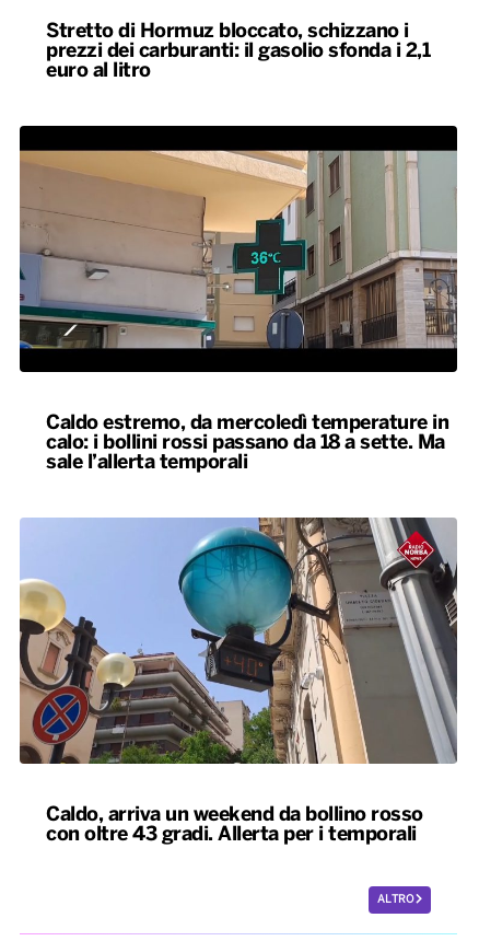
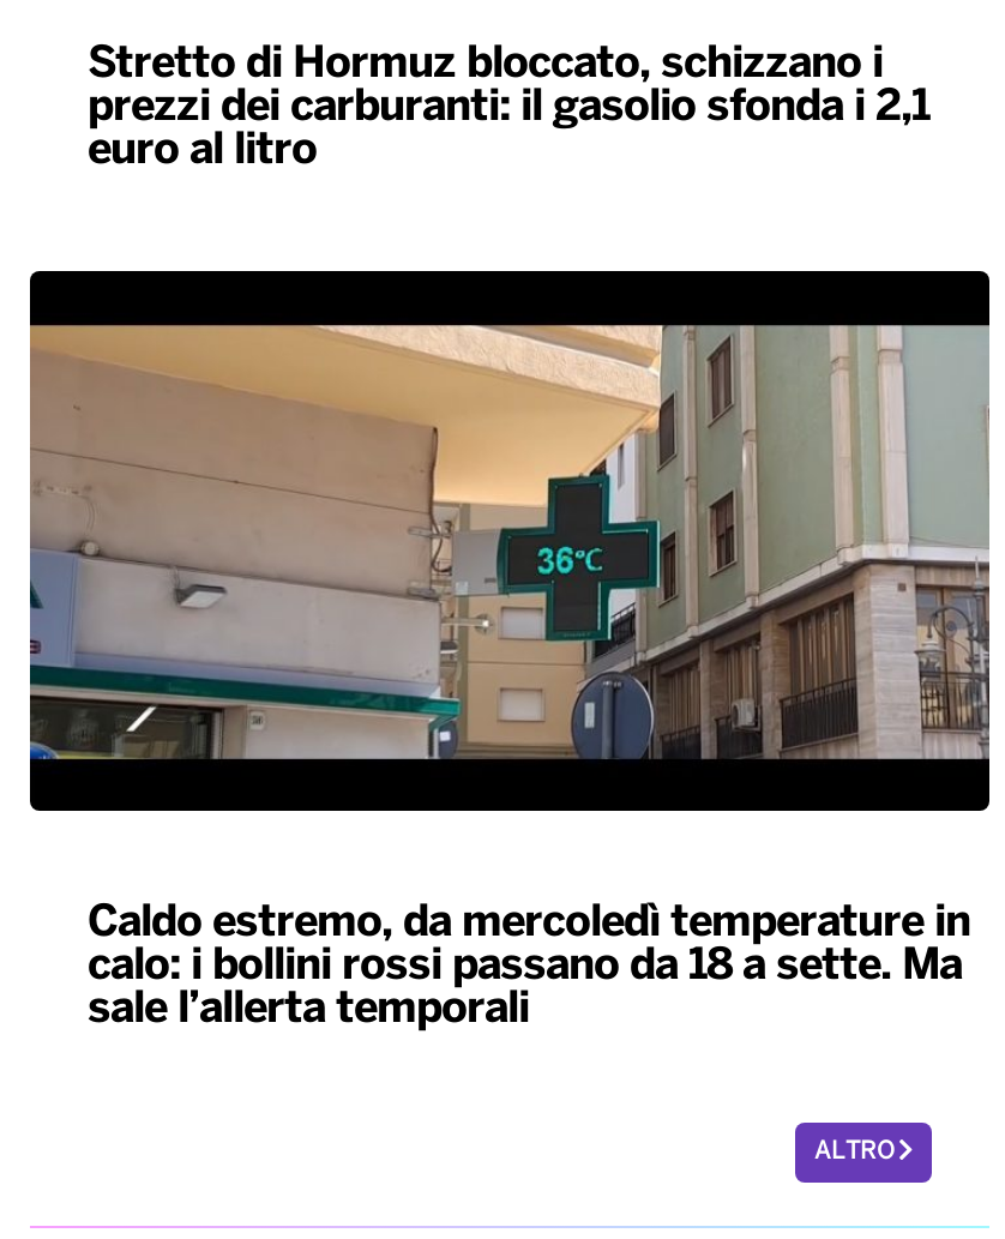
[19,514,458,845] [image] | Caldo, arriva un weekend da bollino rosso | con oltre 43 gradi. Allerta per i temporali -> none

